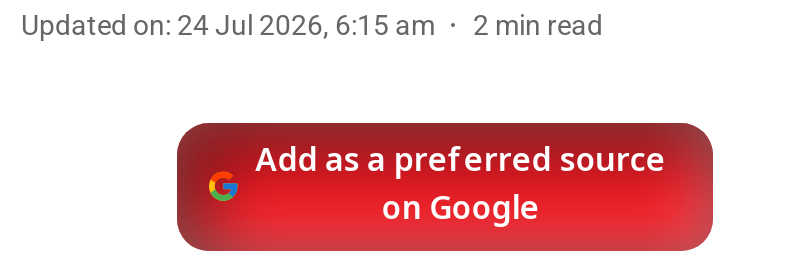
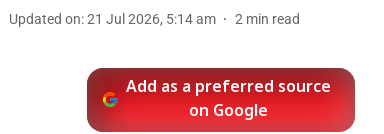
[21,9,435,41] Updated on: 24 Jul 2026, 6:15 am -> [9,11,216,27] Updated on: 21 Jul 2026, 5:14 am

